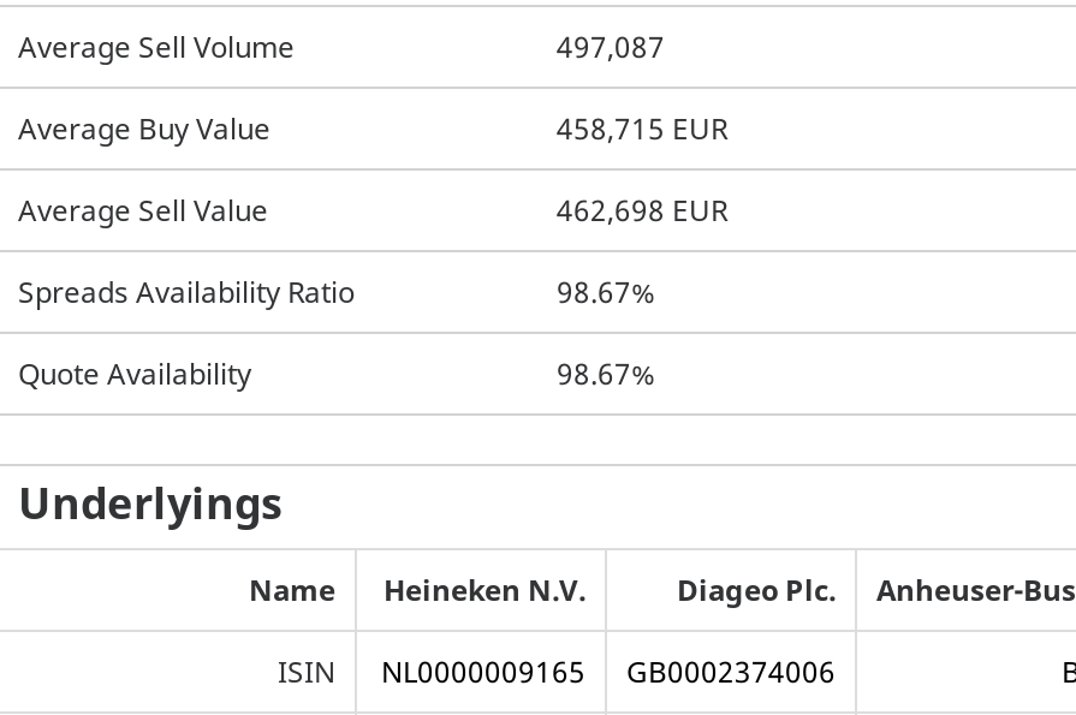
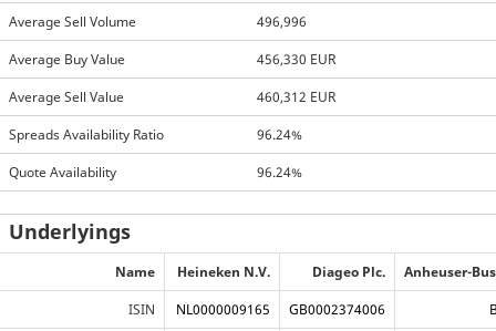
[557,26,665,67] 497,087 -> [257,12,307,31] 496,996
[557,108,727,149] 458,715 EUR -> [257,50,335,69] 456,330 EUR
[557,190,727,231] 462,698 EUR -> [257,87,335,106] 460,312 EUR
[557,272,655,312] 98.67% -> [257,125,302,144] 96.24%
[557,353,655,394] 98.67% -> [257,163,302,182] 96.24%

